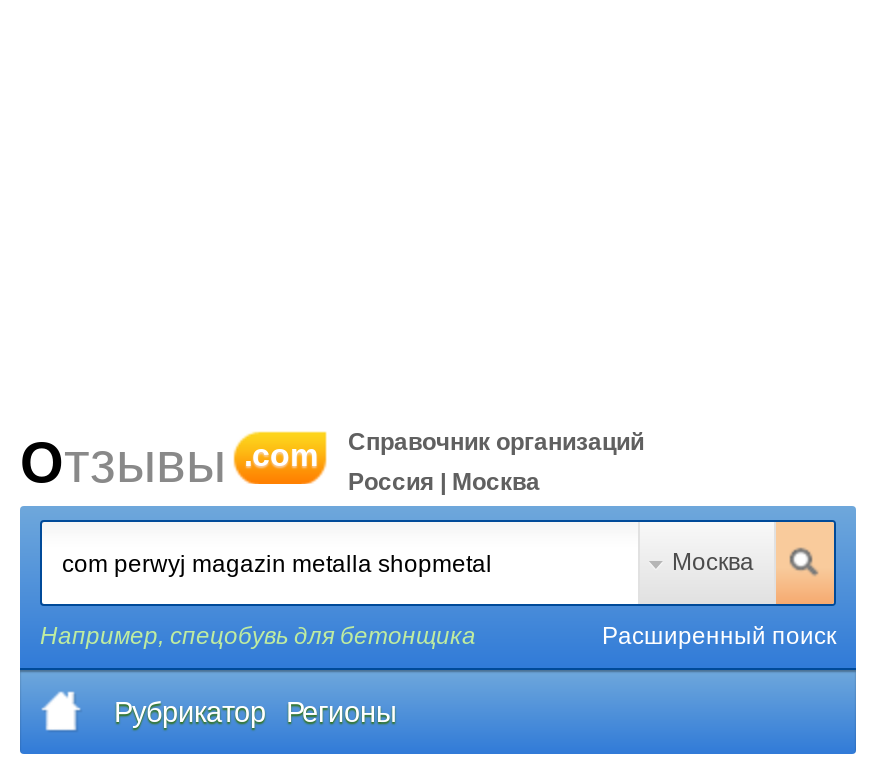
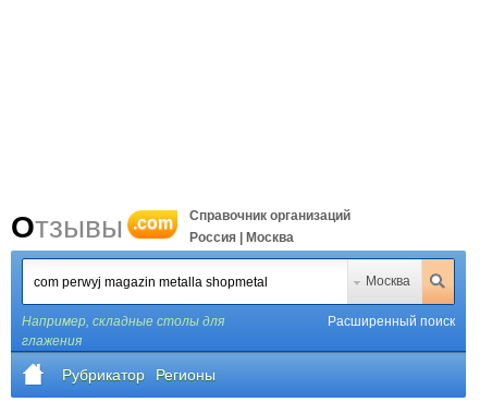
[40,622,476,650] Например, спецобувь для бетонщика -> [22,314,224,349] Например, складные столы для | глажения

